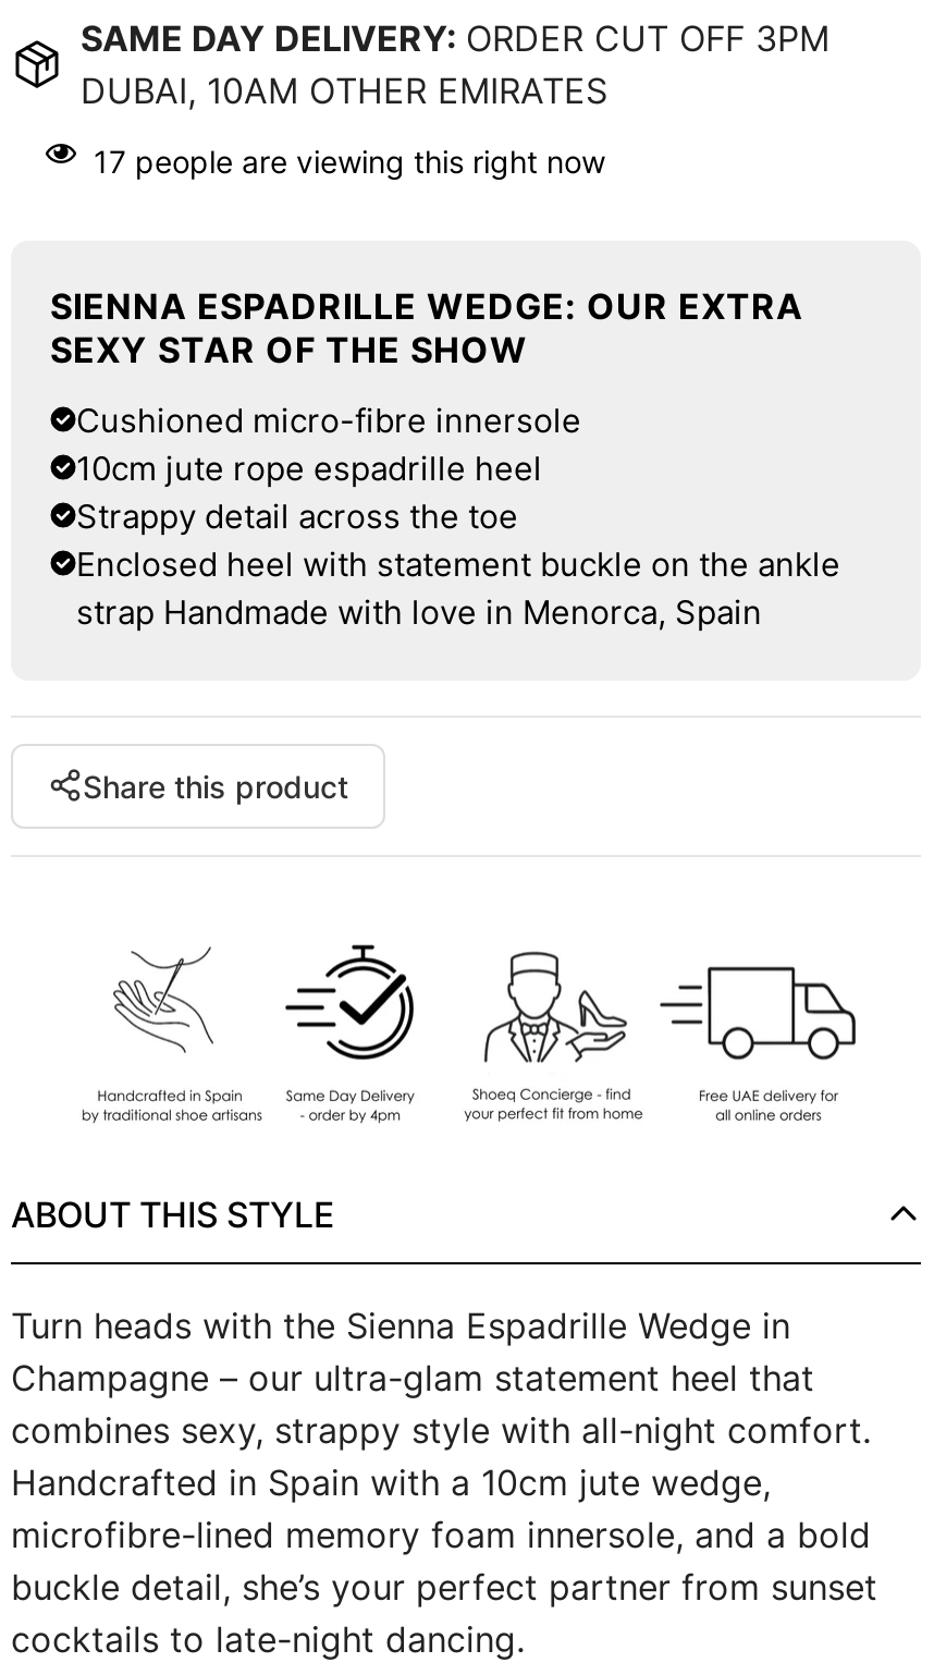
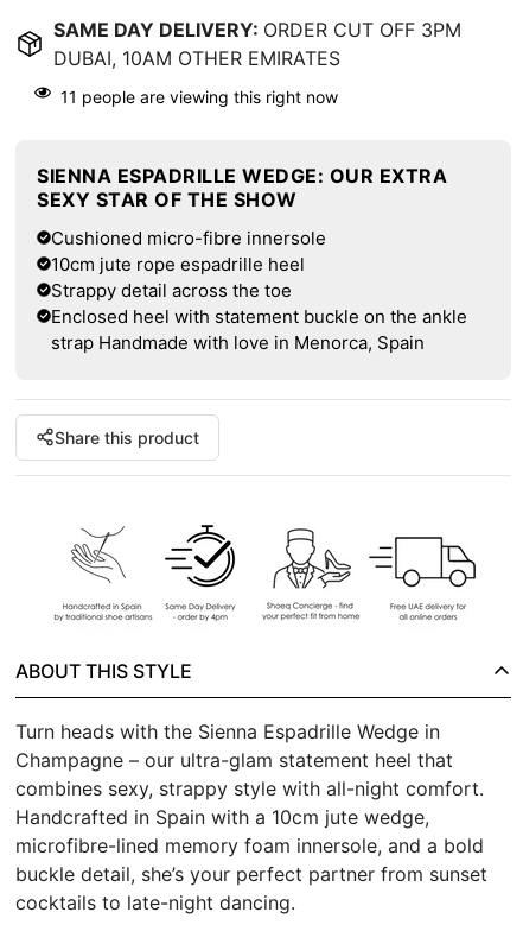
[94,142,605,179] 17 people are viewing this right now -> [60,86,338,106] 11 people are viewing this right now

